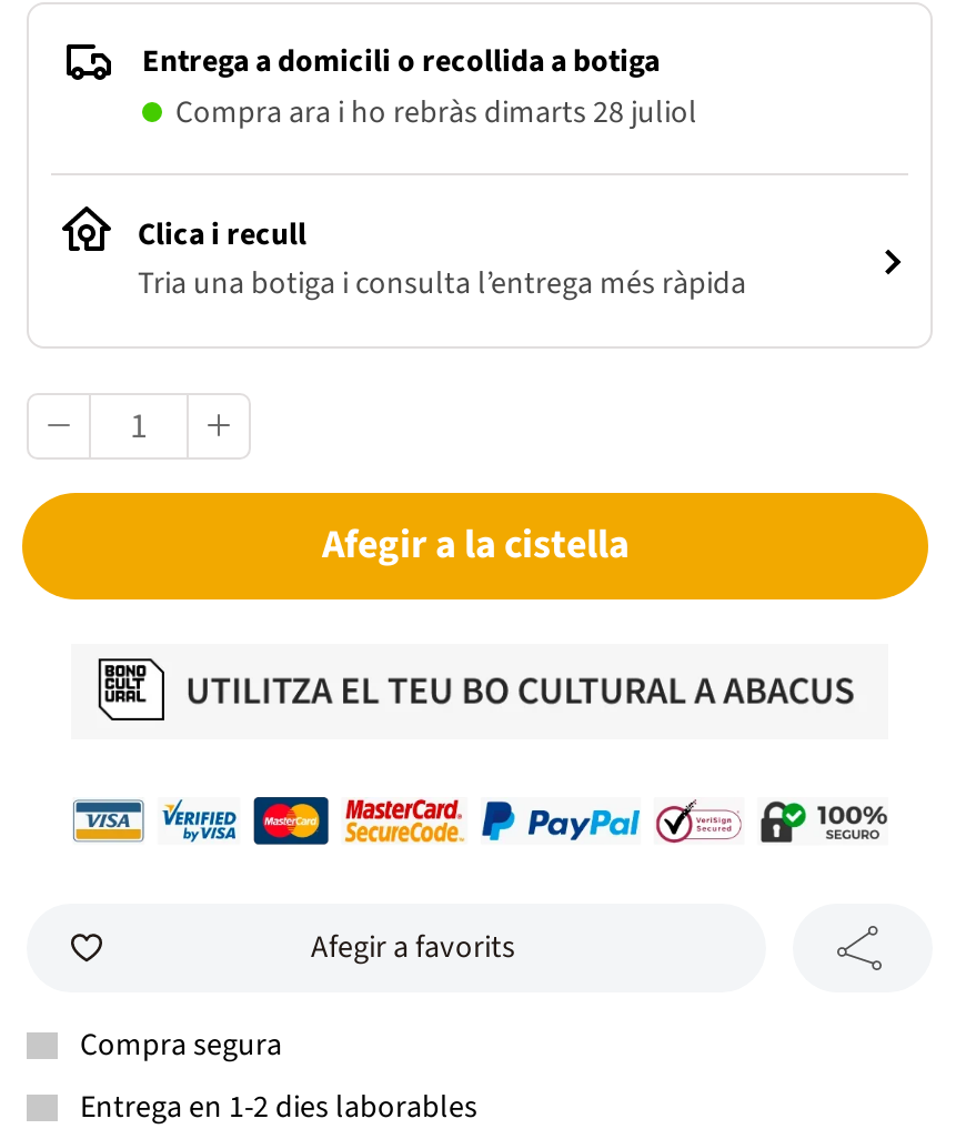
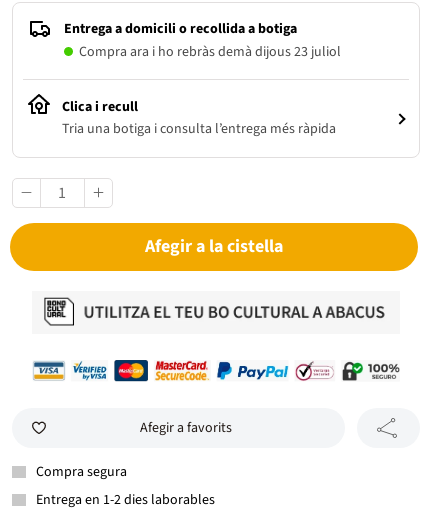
[175,91,697,135] Compra ara i ho rebràs dimarts 28 juliol -> [79,42,341,62] Compra ara i ho rebràs demà dijous 23 juliol

